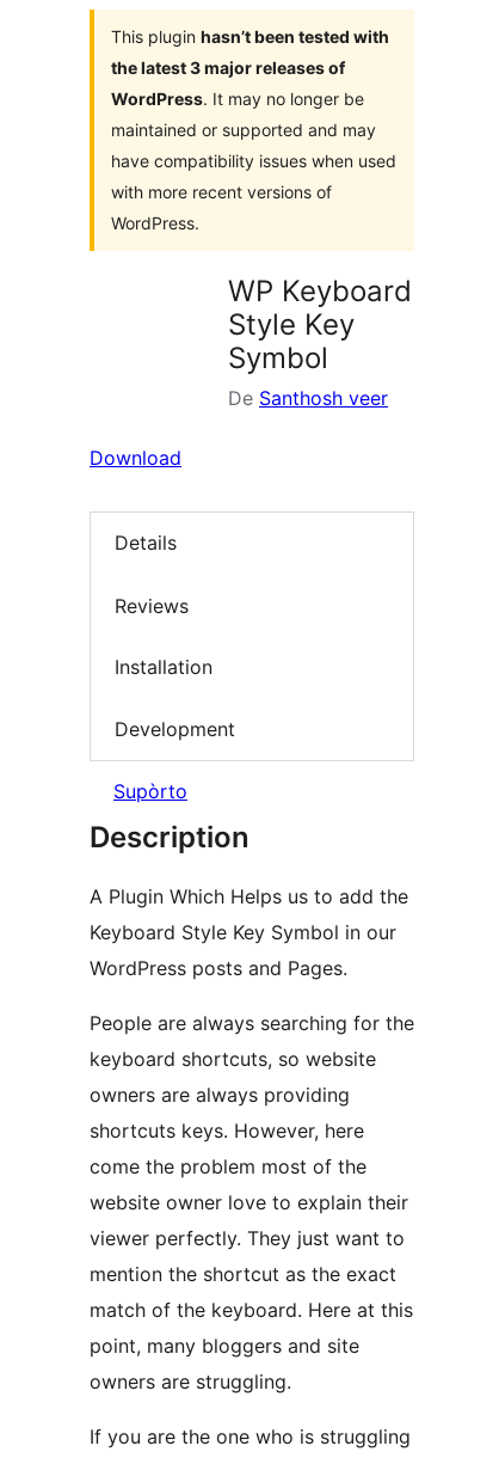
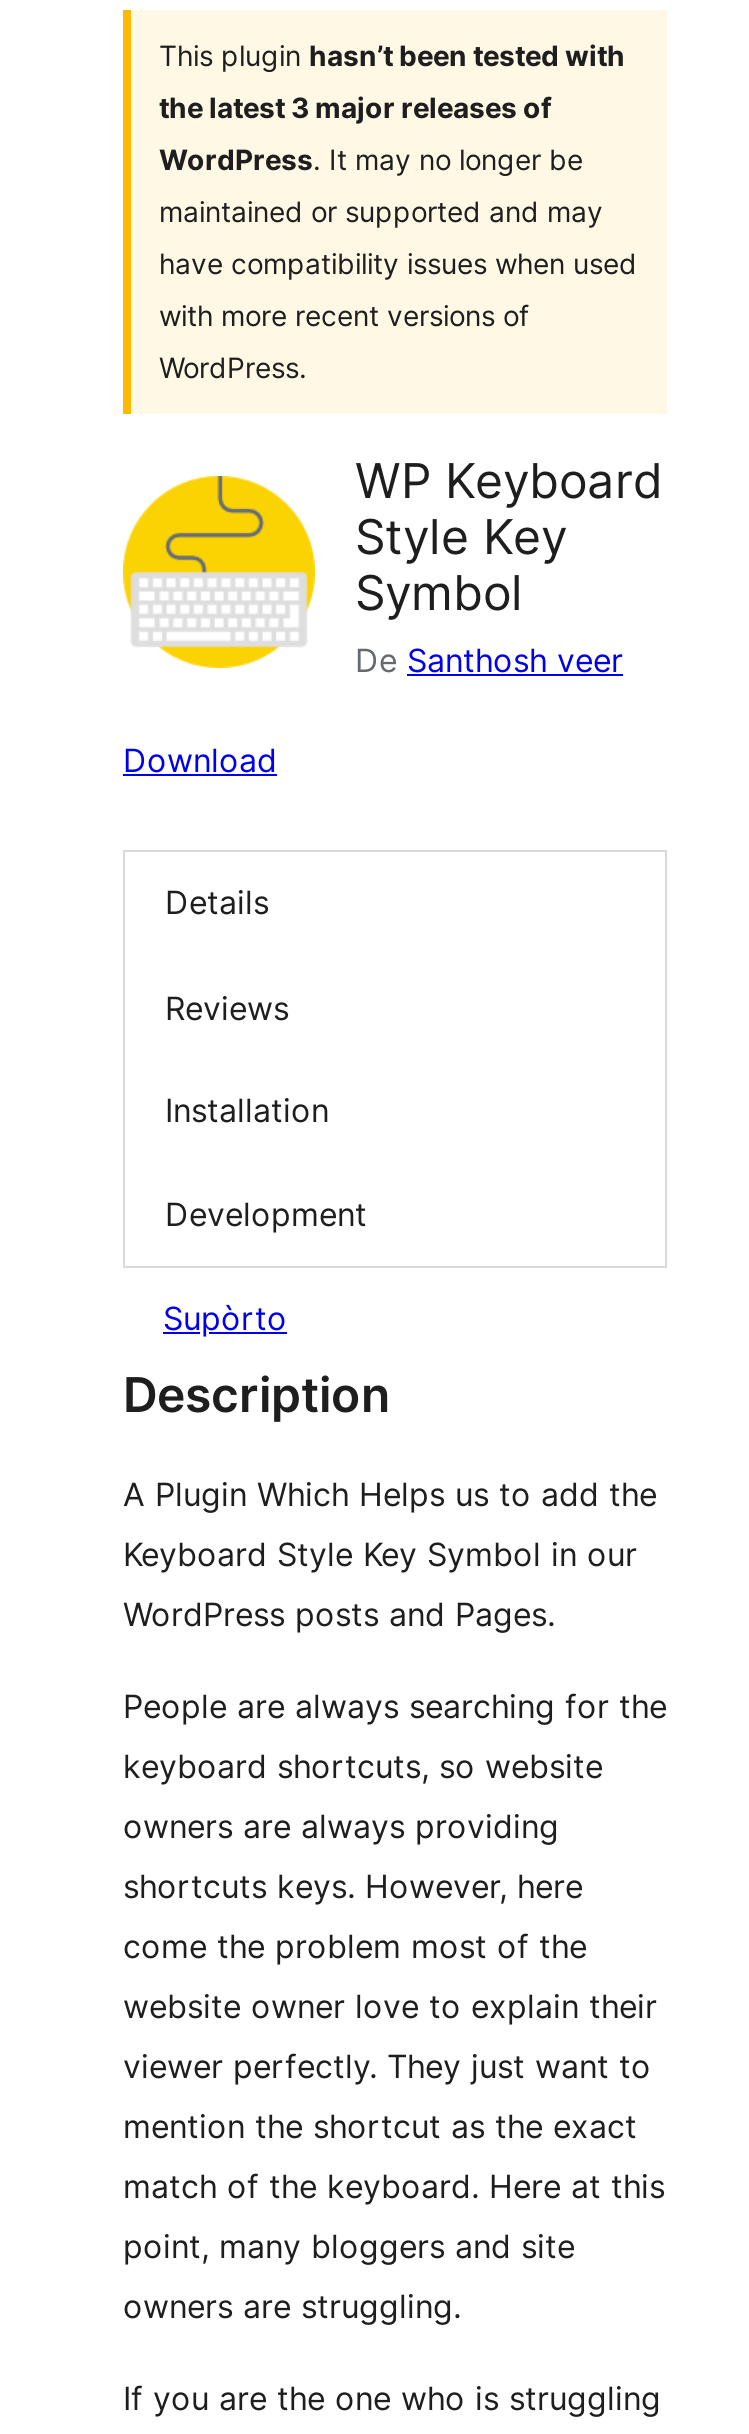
none -> [121,474,317,670] [image]

